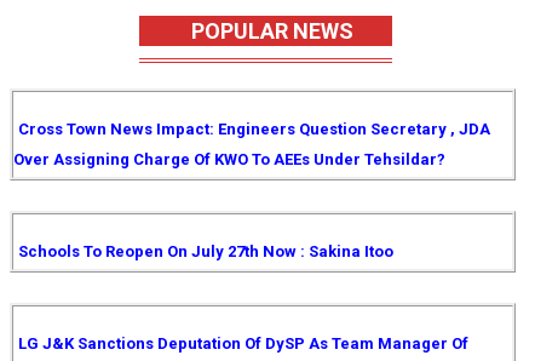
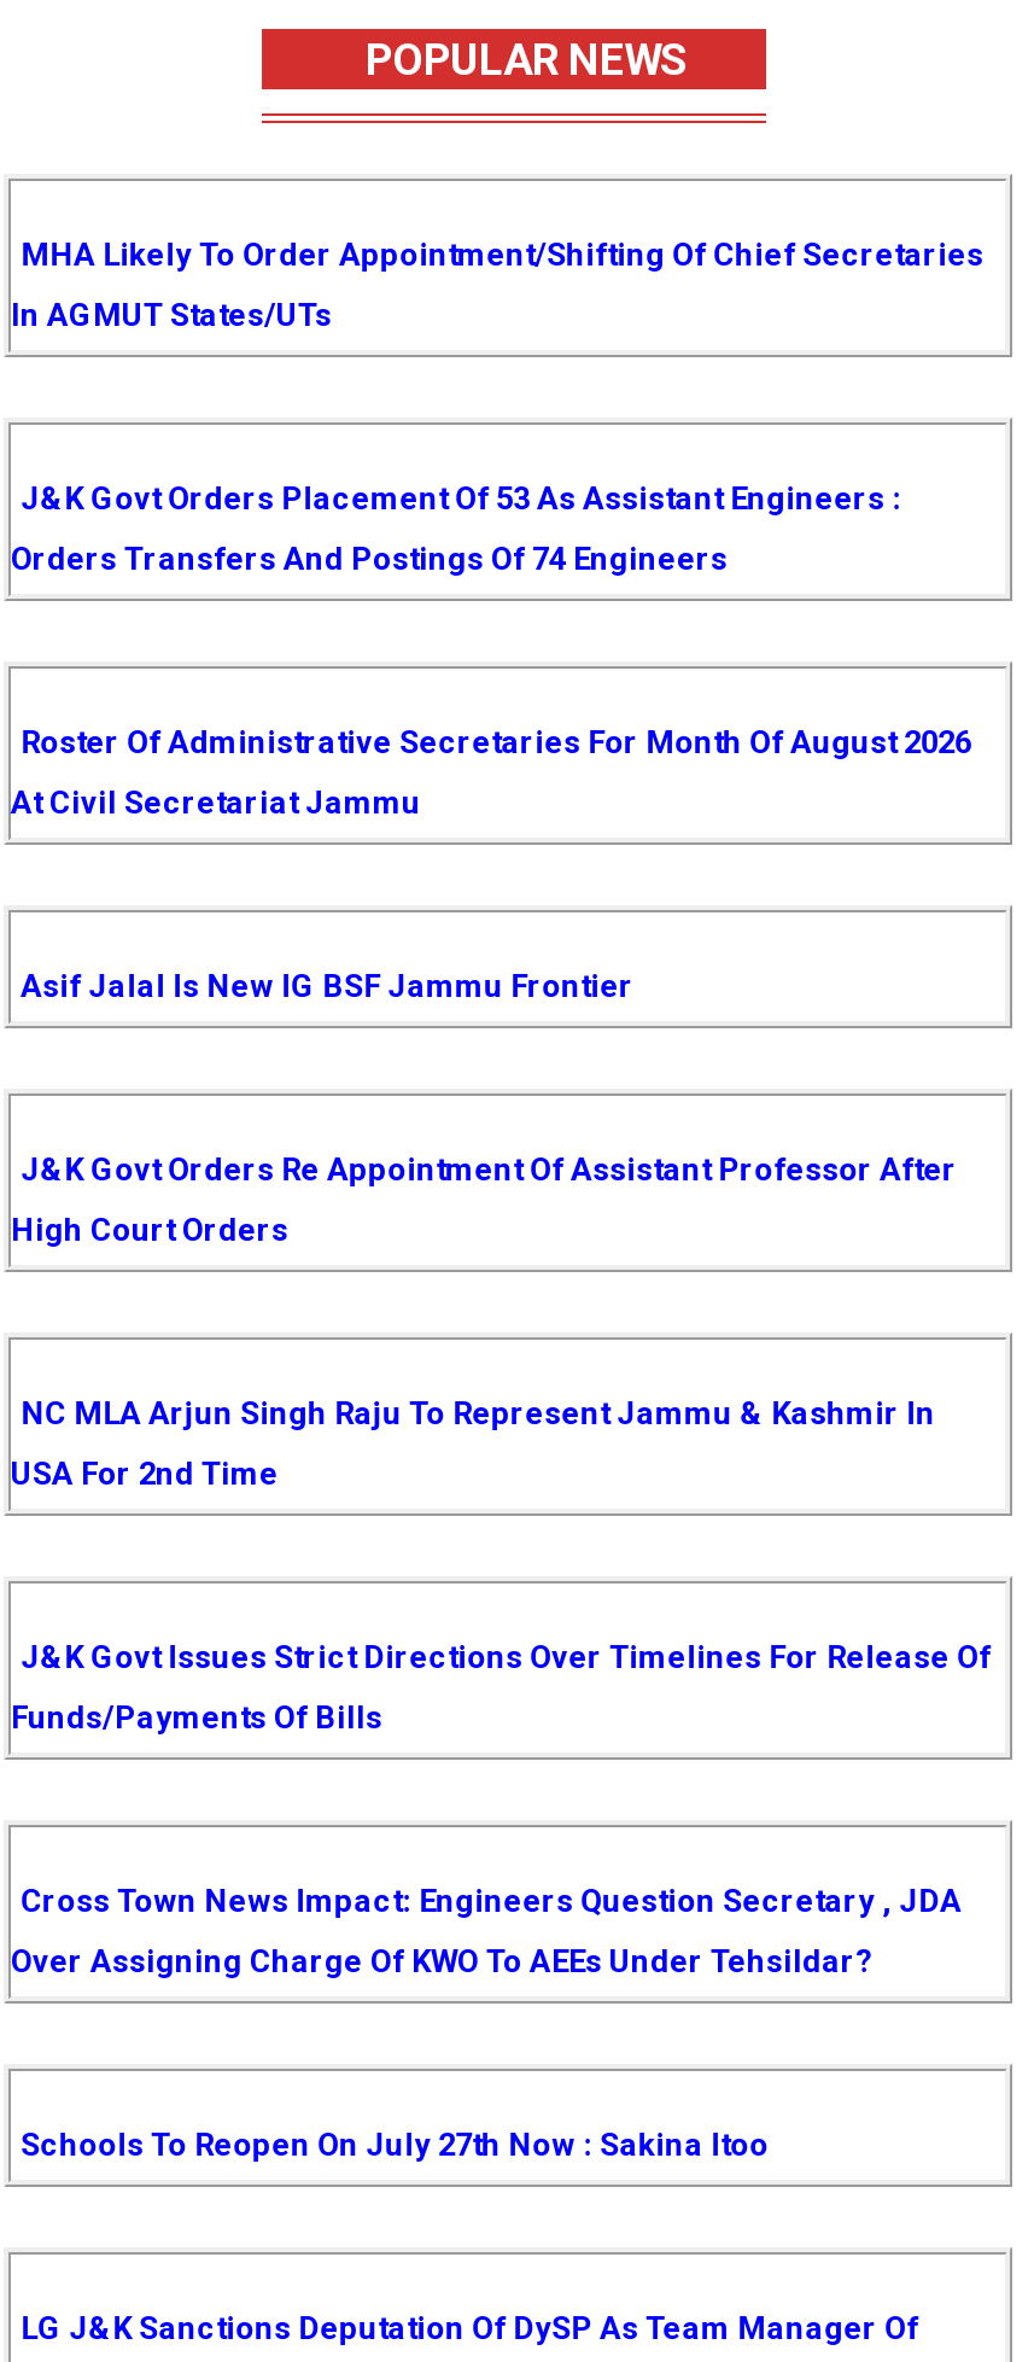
none -> [11,237,984,333] MHA Likely To Order Appointment/shifting Of Chief Secretaries | In AGMUT States/UTs
none -> [11,480,902,577] J&K Govt Orders Placement Of 53 As Assistant Engineers : | Orders Transfers And Postings Of 74 Engineers
none -> [11,724,972,821] Roster Of Administrative Secretaries For Month Of August 2026 | At Civil Secretariat Jammu
none -> [11,1151,957,1248] J&K Govt Orders Re Appointment Of Assistant Professor After | High Court Orders
none -> [11,1395,935,1492] NC MLA Arjun Singh Raju To Represent Jammu & Kashmir In | USA For 2nd Time
none -> [11,1639,991,1736] J&K Govt Issues Strict Directions Over Timelines For Release Of | Funds/Payments Of Bills
none -> [21,968,634,1004] Asif Jalal Is New IG BSF Jammu Frontier

